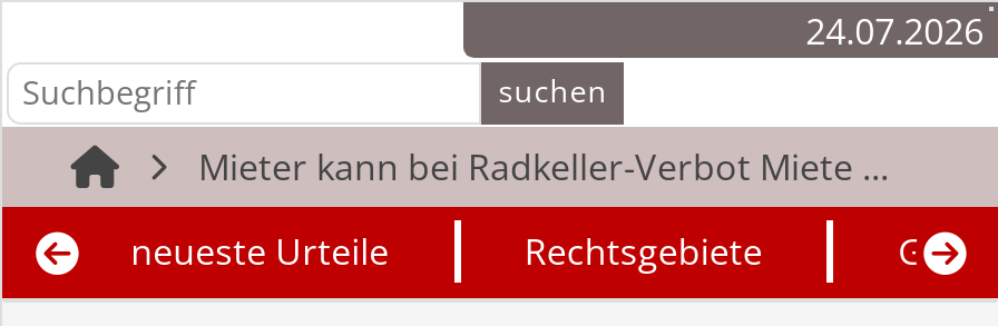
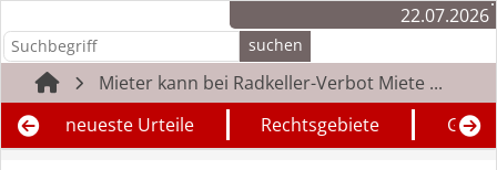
[806,6,984,55] 24.07.2026 -> [400,3,489,27] 22.07.2026

